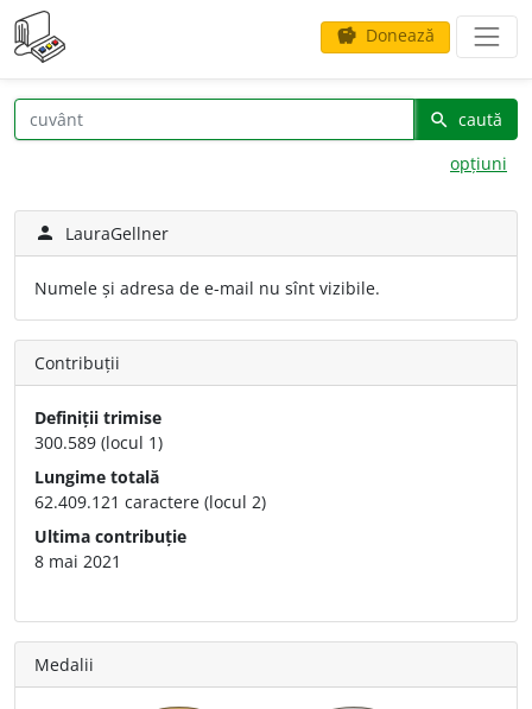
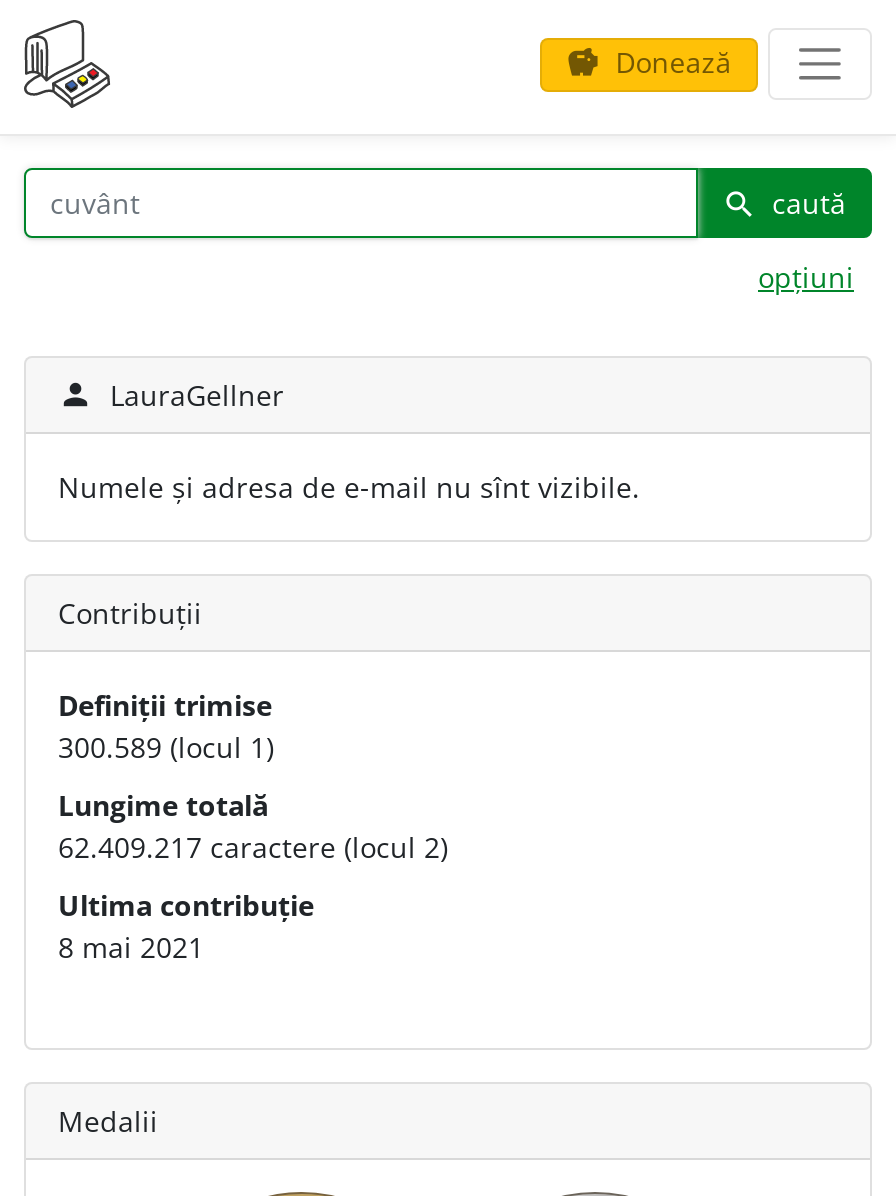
[34,491,266,513] 62.409.121 caractere (locul 2) -> [58,828,448,866] 62.409.217 caractere (locul 2)

